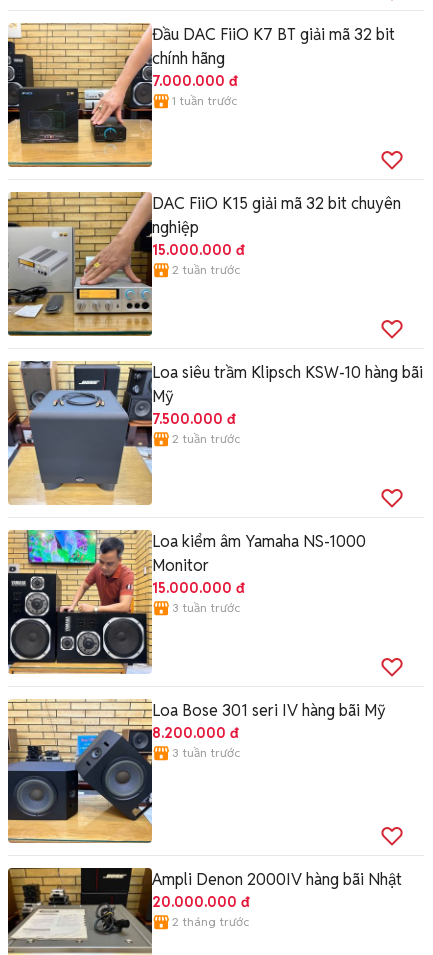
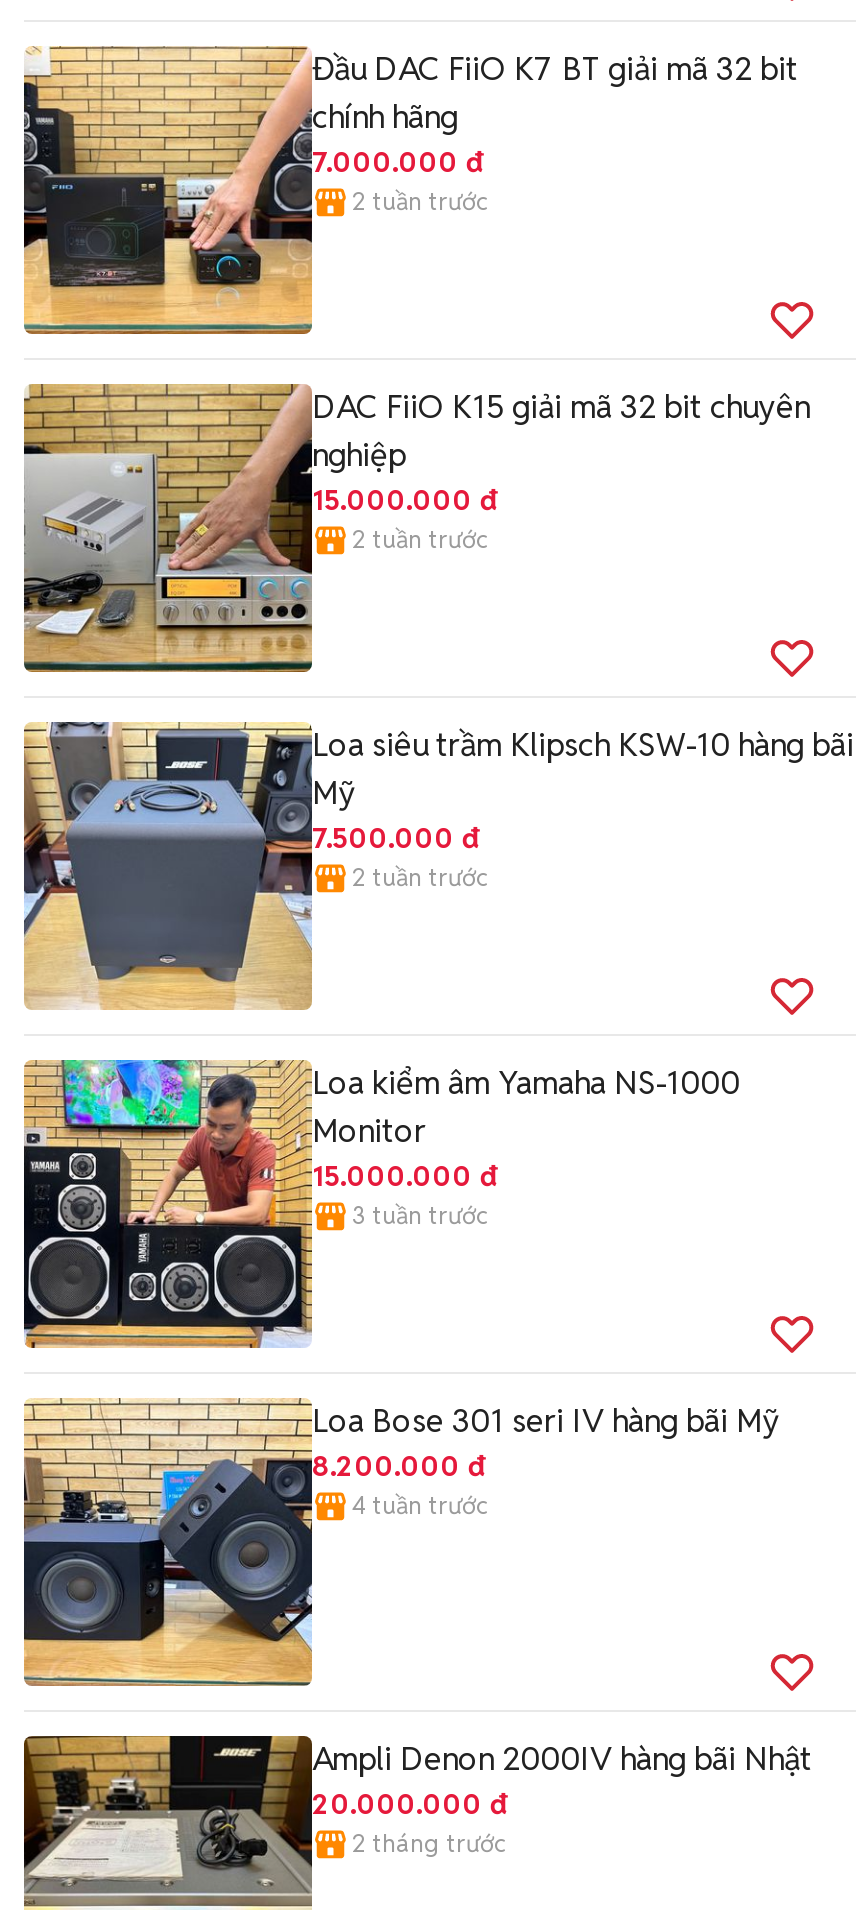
[172,93,237,108] 1 tuần trước -> [352,186,488,216] 2 tuần trước
[172,745,240,760] 3 tuần trước -> [352,1490,488,1520] 4 tuần trước

